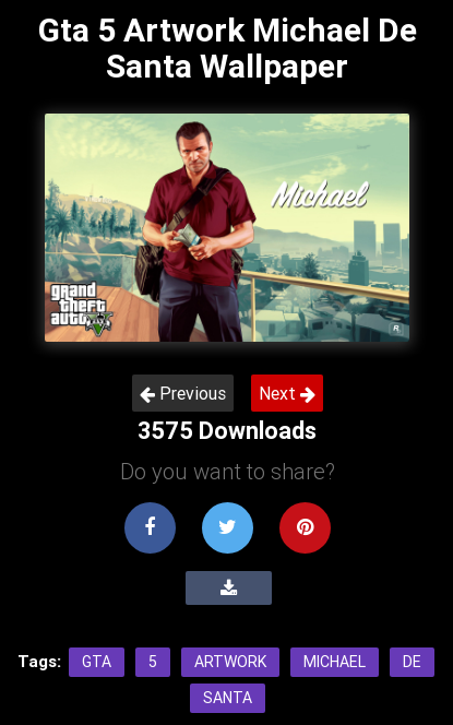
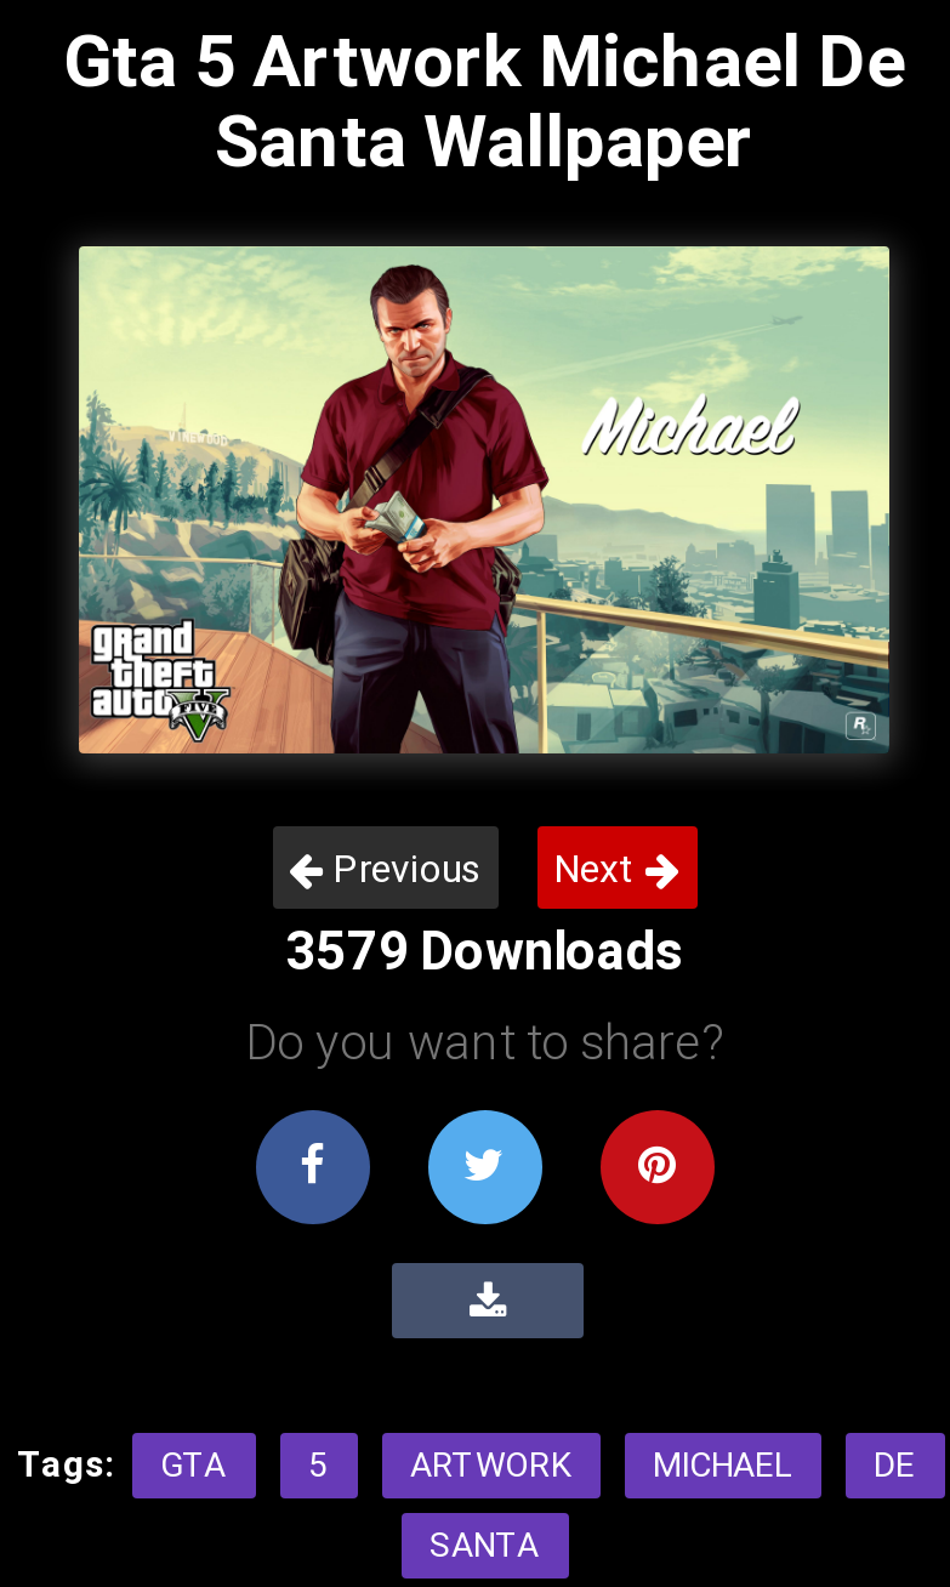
[138,416,317,445] 3575 Downloads -> [286,918,682,984] 3579 Downloads

